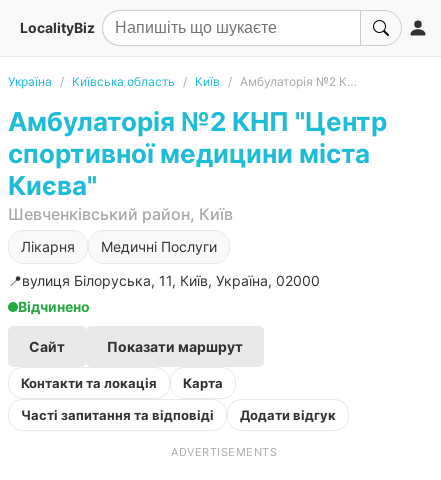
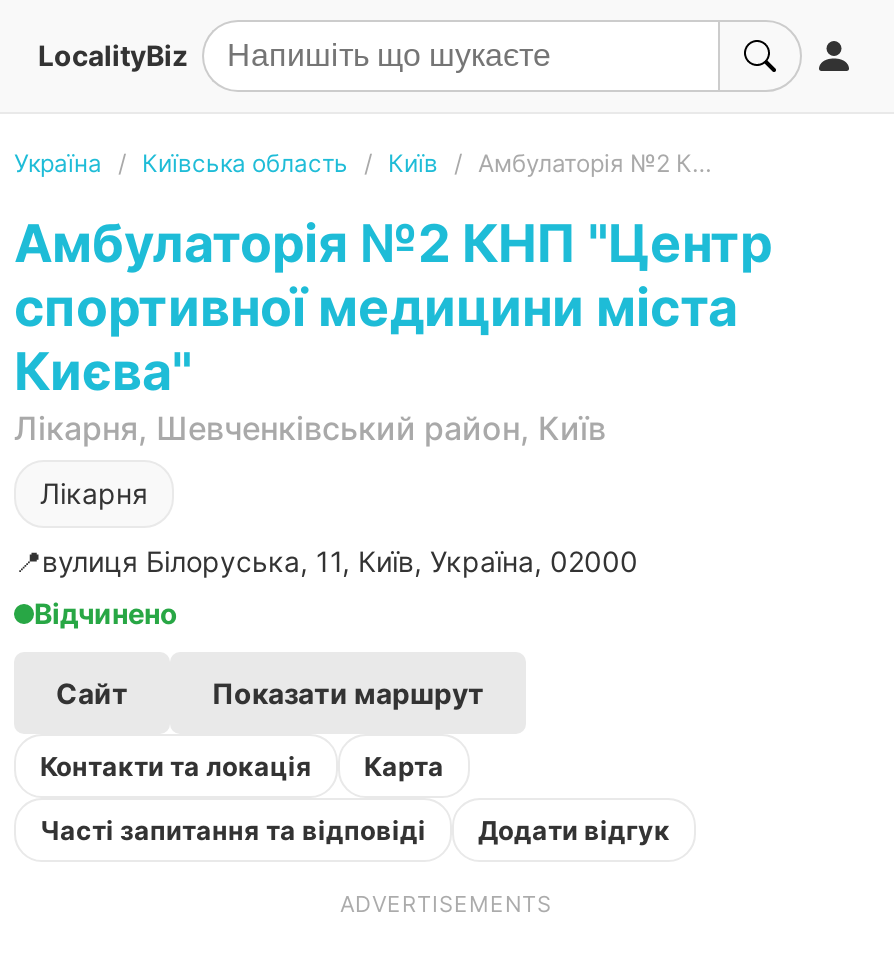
[8,204,233,224] Шевченківський район, Київ -> [14,408,606,448] Лікарня, Шевченківський район, Київ
[101,238,217,255] Медичні Послуги -> none

